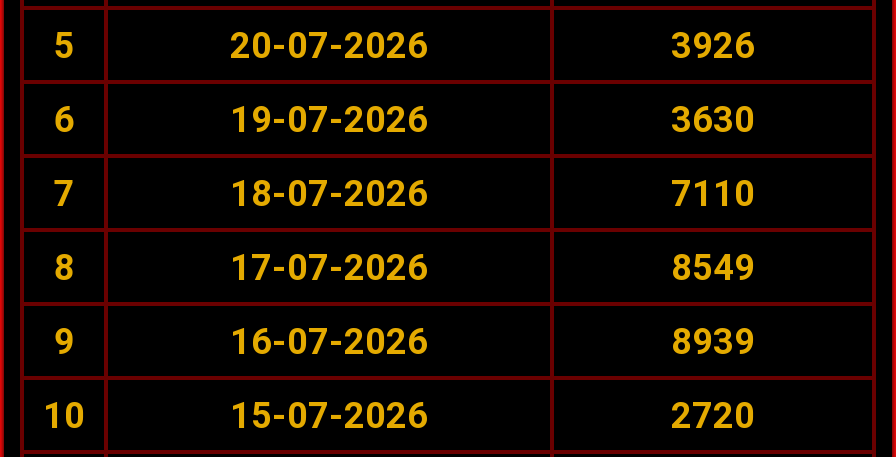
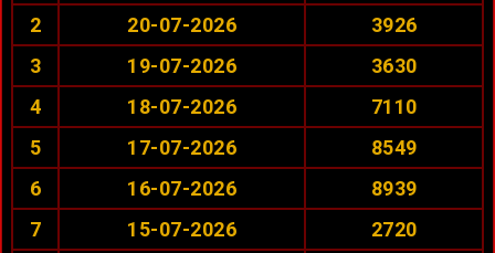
[54,24,74,66] 5 -> [30,13,41,36] 2
[54,98,74,140] 6 -> [30,54,41,77] 3
[54,172,74,214] 7 -> [30,95,41,118] 4
[54,246,74,288] 8 -> [30,136,41,159] 5
[54,320,74,362] 9 -> [30,177,41,200] 6
[43,394,85,436] 10 -> [30,218,41,241] 7

